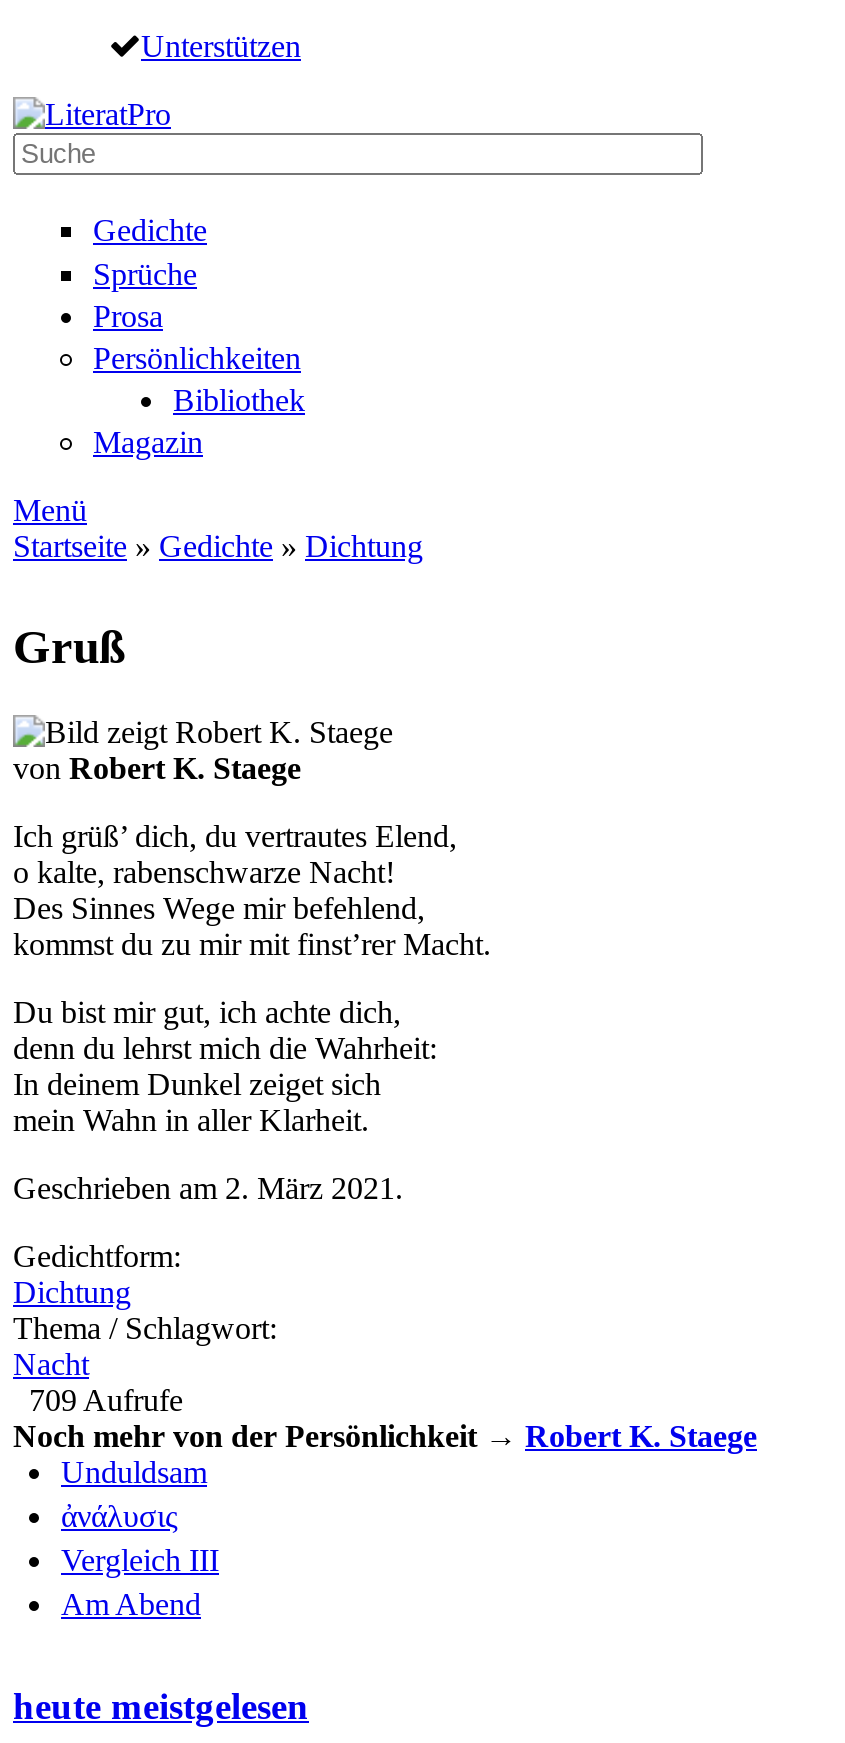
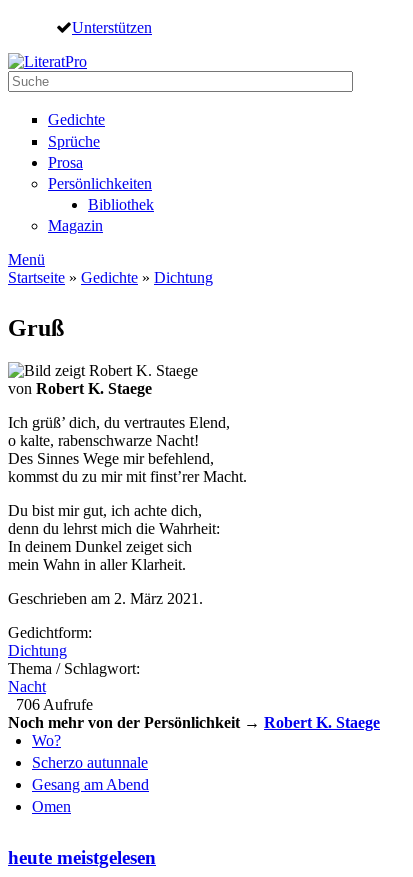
[29,1383,183,1417] 709 Aufrufe -> [16,696,93,713] 706 Aufrufe
[61,1455,219,1621] Unduldsam | ἀνάλυσις | Vergleich III | Am Abend -> [32,732,149,815] Wo? | Scherzo autunnale | Gesang am Abend | Omen

